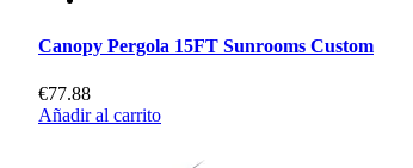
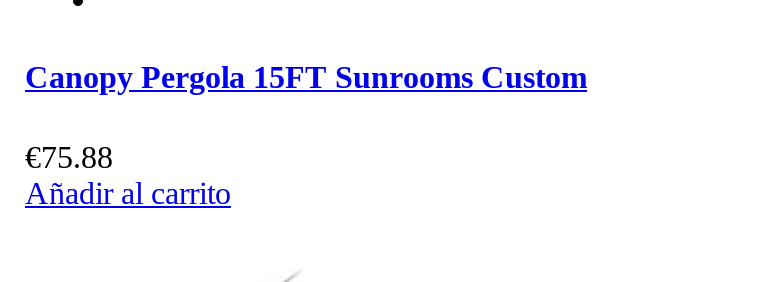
[38,83,91,103] €77.88 -> [25,139,113,173] €75.88

